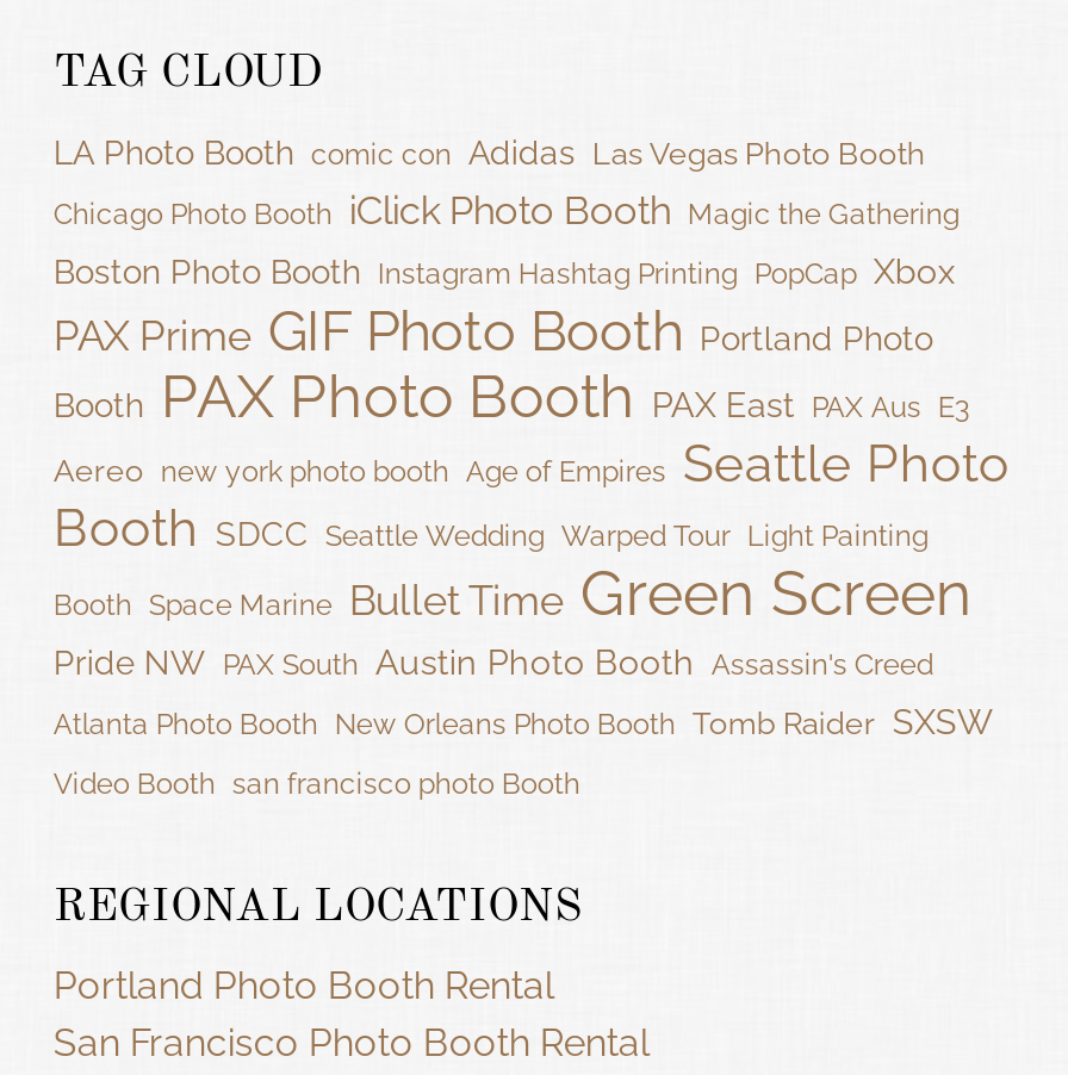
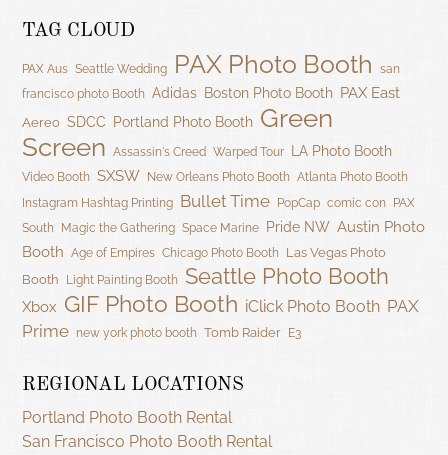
[53,134,1009,801] LA Photo Booth comic con Adidas Las Vegas Photo Booth | Chicago Photo Booth iClick Photo Booth Magic the Gathering | Boston Photo Booth Instagram Hashtag Printing PopCap Xbox | PAX Prime GIF Photo Booth Portland Photo | Booth PAX Photo Booth PAX East PAX Aus E3 | Aereo new york photo booth Age of Empires Seattle Photo | Booth SDCC Seattle Wedding Warped Tour Light Painting | Booth Space Marine Bullet Time Green Screen | Pride NW PAX South Austin Photo Booth Assassin's Creed | Atlanta Photo Booth New Orleans Photo Booth Tomb Raider SXSW | Video Booth san francisco photo Booth -> [22,49,425,341] PAX Aus Seattle Wedding PAX Photo Booth san | francisco photo Booth Adidas Boston Photo Booth PAX East | Aereo SDCC Portland Photo Booth Green | Screen Assassin's Creed Warped Tour LA Photo Booth | Video Booth SXSW New Orleans Photo Booth Atlanta Photo Booth | Instagram Hashtag Printing Bullet Time PopCap comic con PAX | South Magic the Gathering Space Marine Pride NW Austin Photo | Booth Age of Empires Chicago Photo Booth Las Vegas Photo | Booth Light Painting Booth Seattle Photo Booth | Xbox GIF Photo Booth iClick Photo Booth PAX | Prime new york photo booth Tomb Raider E3

